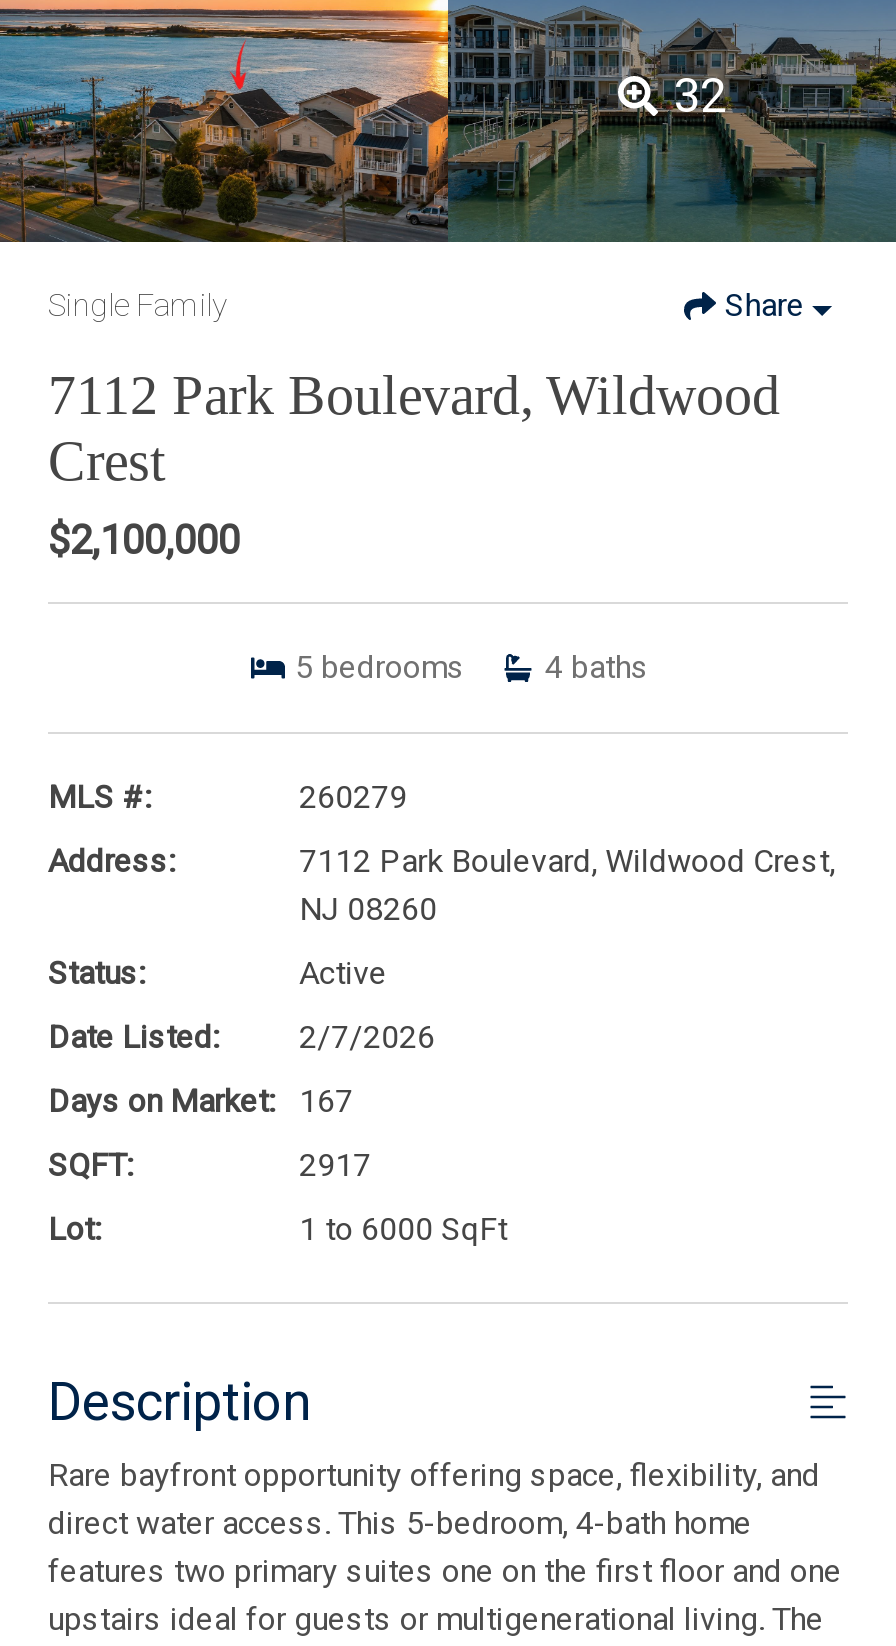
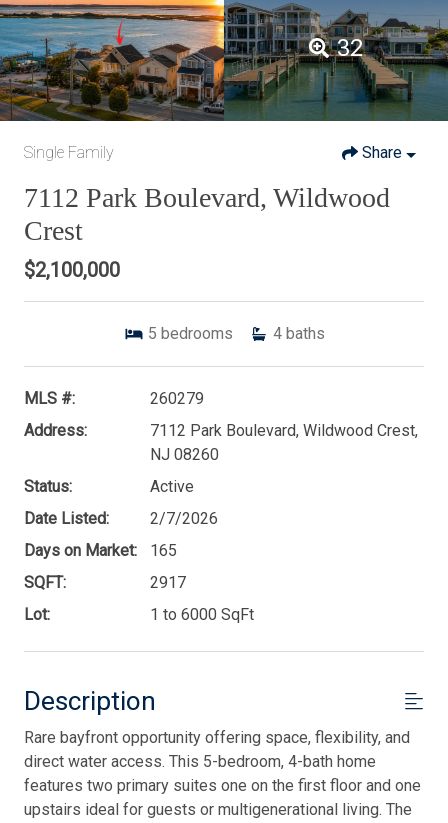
[48,1083,353,1121] Days on Market: 167 -> [24,541,177,560] Days on Market: 165

